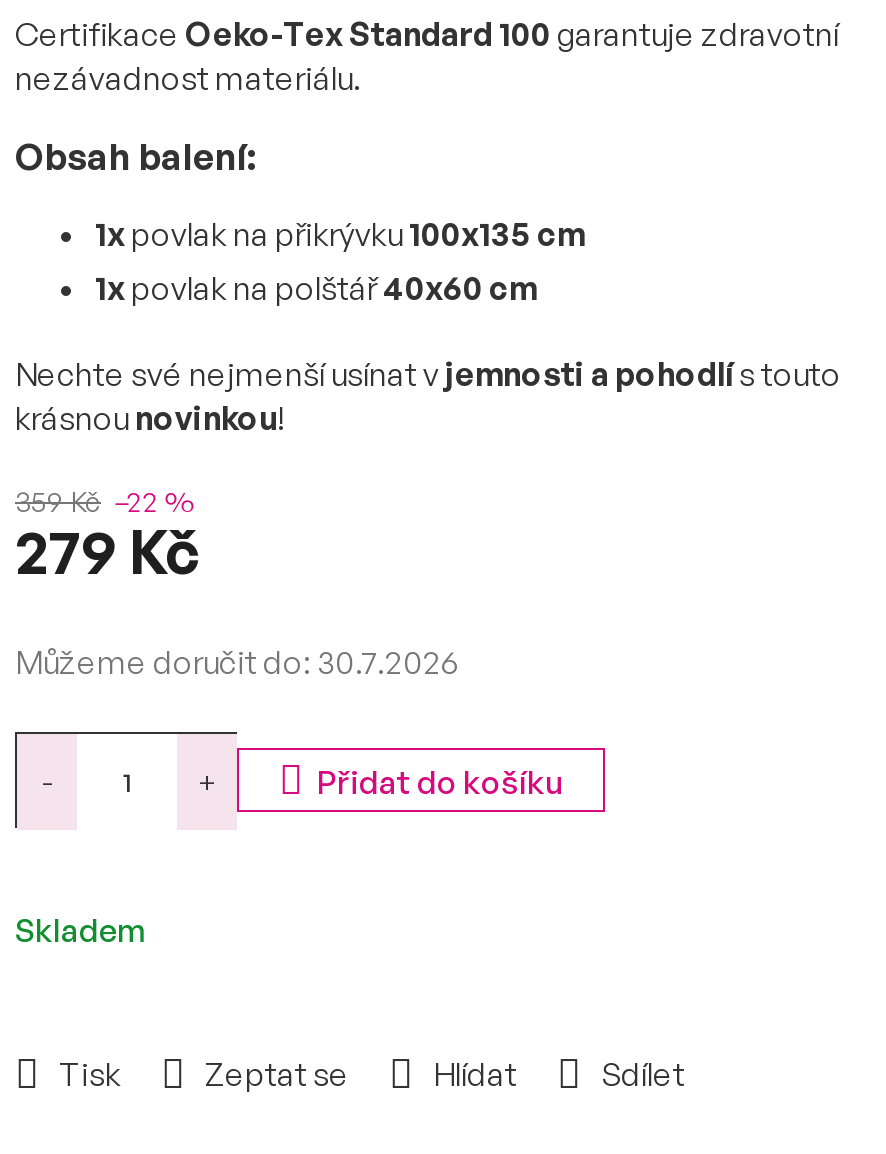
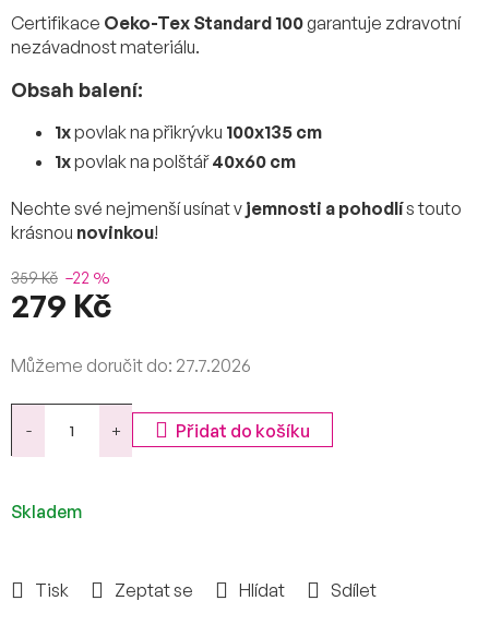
[15,643,459,683] Můžeme doručit do: 30.7.2026 -> [11,355,251,377] Můžeme doručit do: 27.7.2026

